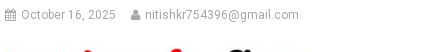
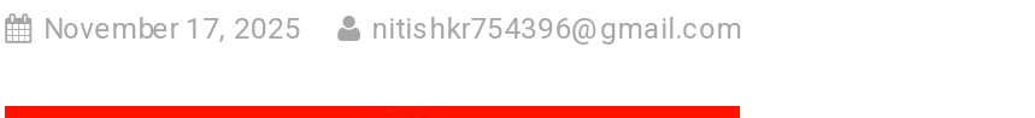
[21,8,116,22] October 16, 2025 -> [44,13,301,46] November 17, 2025

